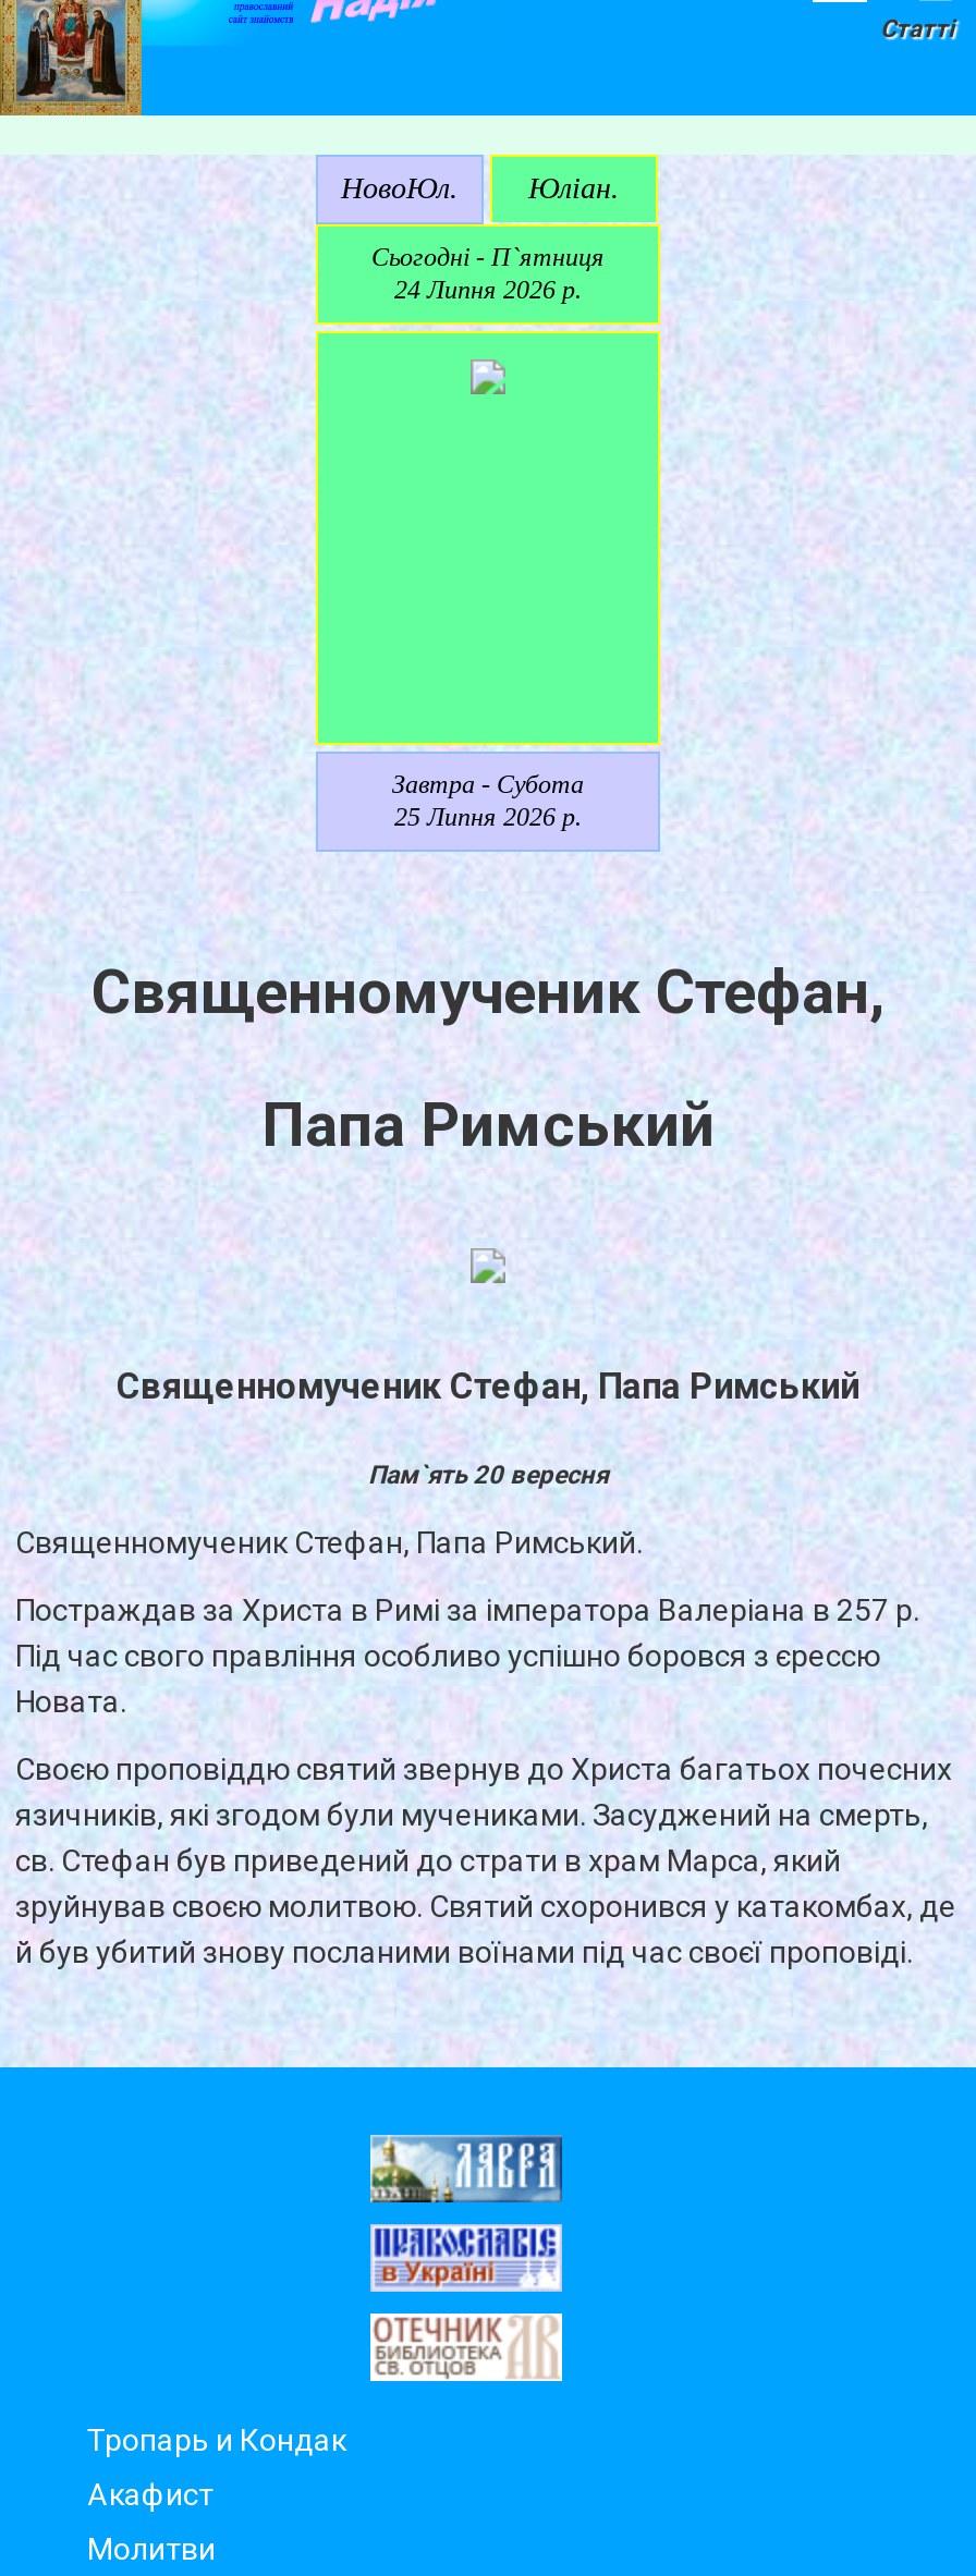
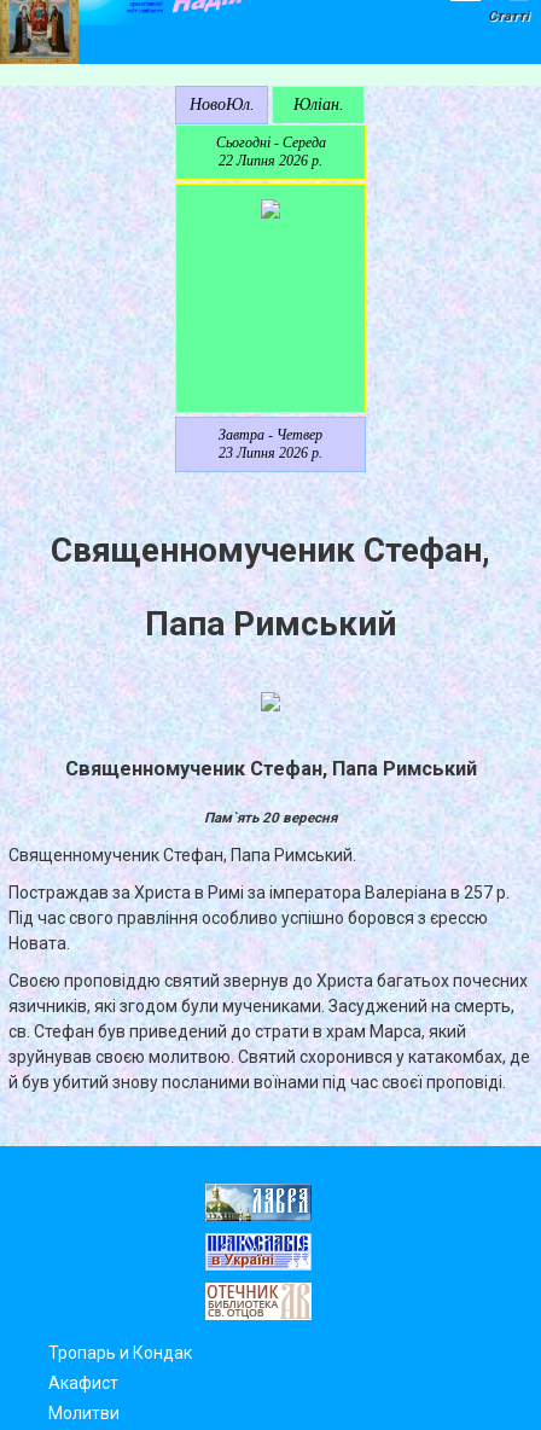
[371,242,605,272] Сьогодні - П`ятниця -> [216,134,325,151] Сьогодні - Середа
[394,274,582,305] 24 Липня 2026 р. -> [219,152,322,169] 22 Липня 2026 р.
[392,769,584,799] Завтра - Субота -> [219,426,322,443] Завтра - Четвер
[394,802,582,832] 25 Липня 2026 р. -> [219,444,322,461] 23 Липня 2026 р.

